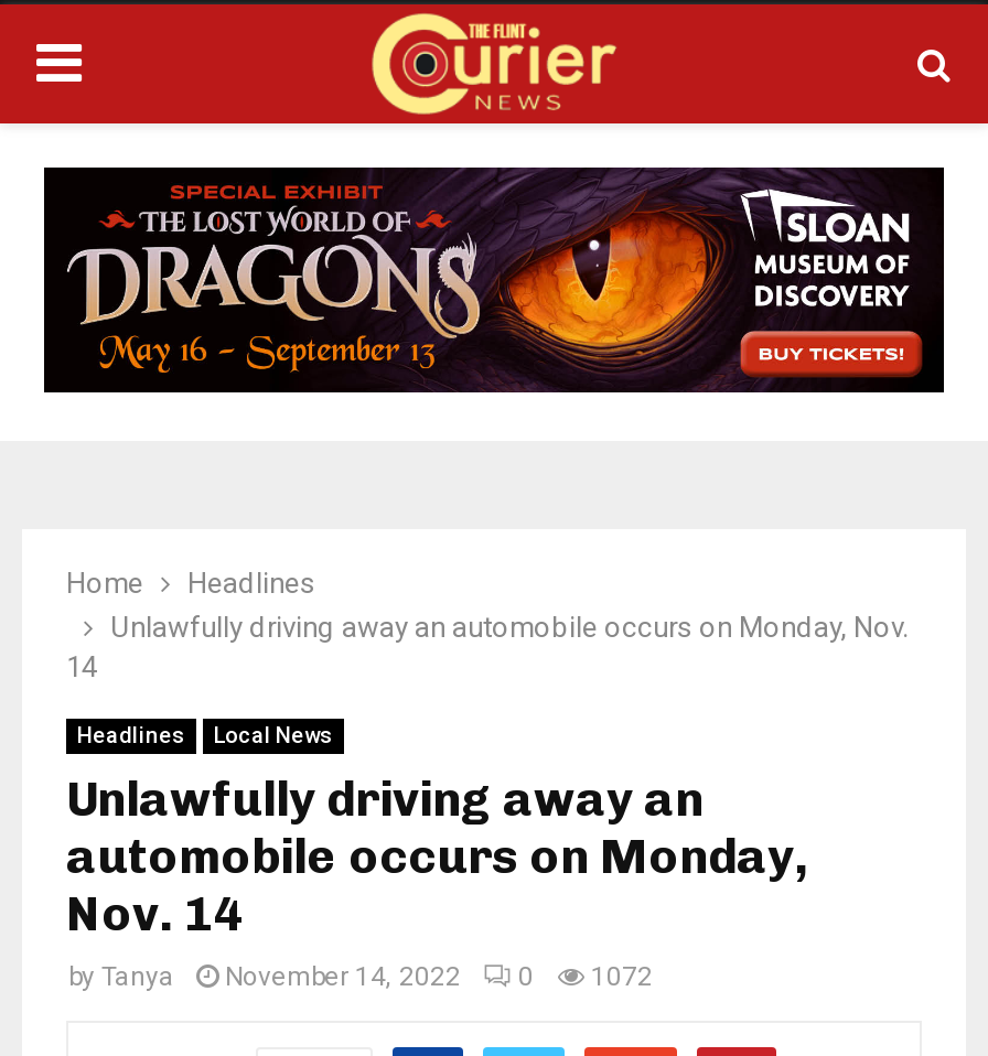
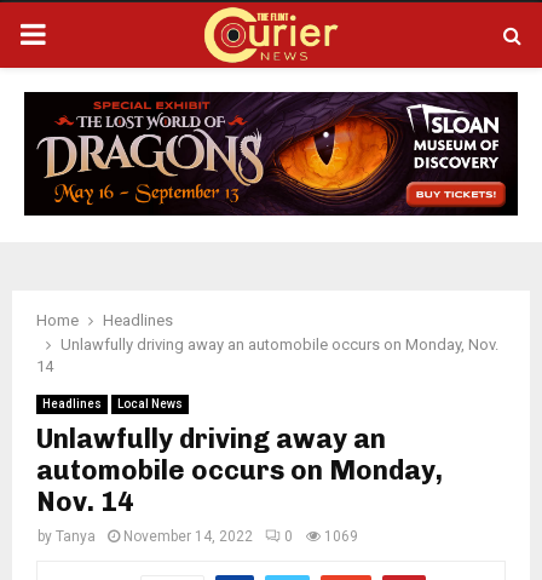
[68,961,653,992] by Tanya November 14, 2022 0 1072 -> [38,528,358,545] by Tanya November 14, 2022 0 1069

